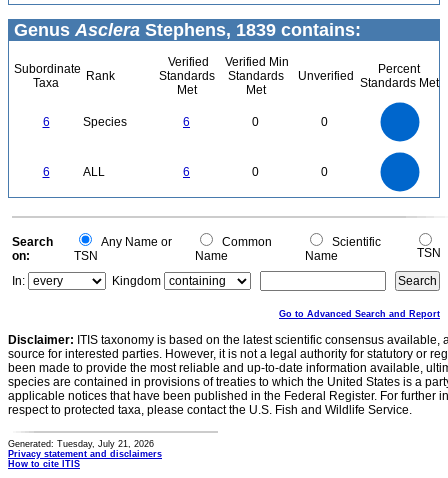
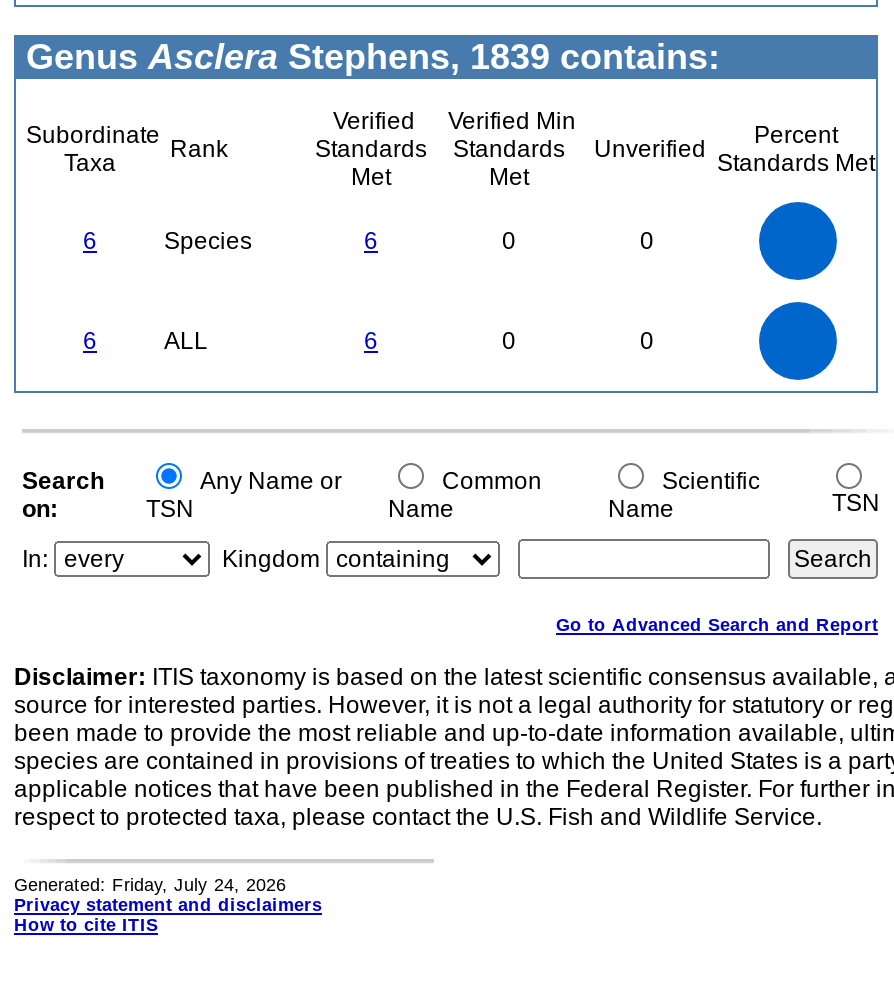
[8,439,154,449] Generated: Tuesday, July 21, 2026 -> [14,875,286,895] Generated: Friday, July 24, 2026

